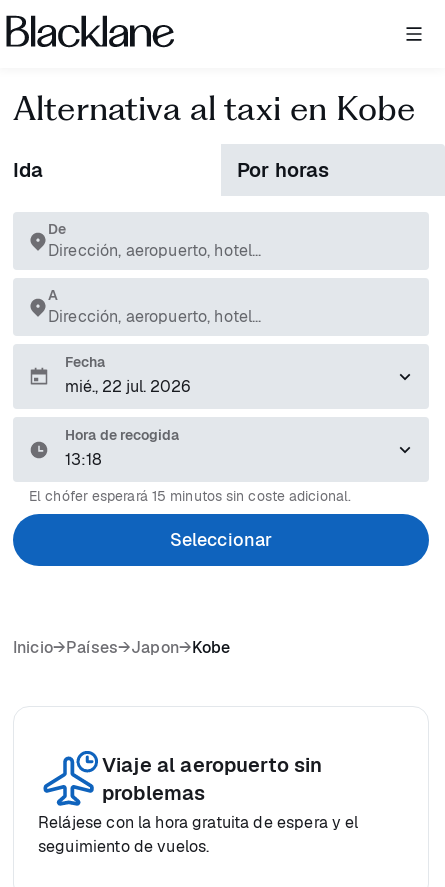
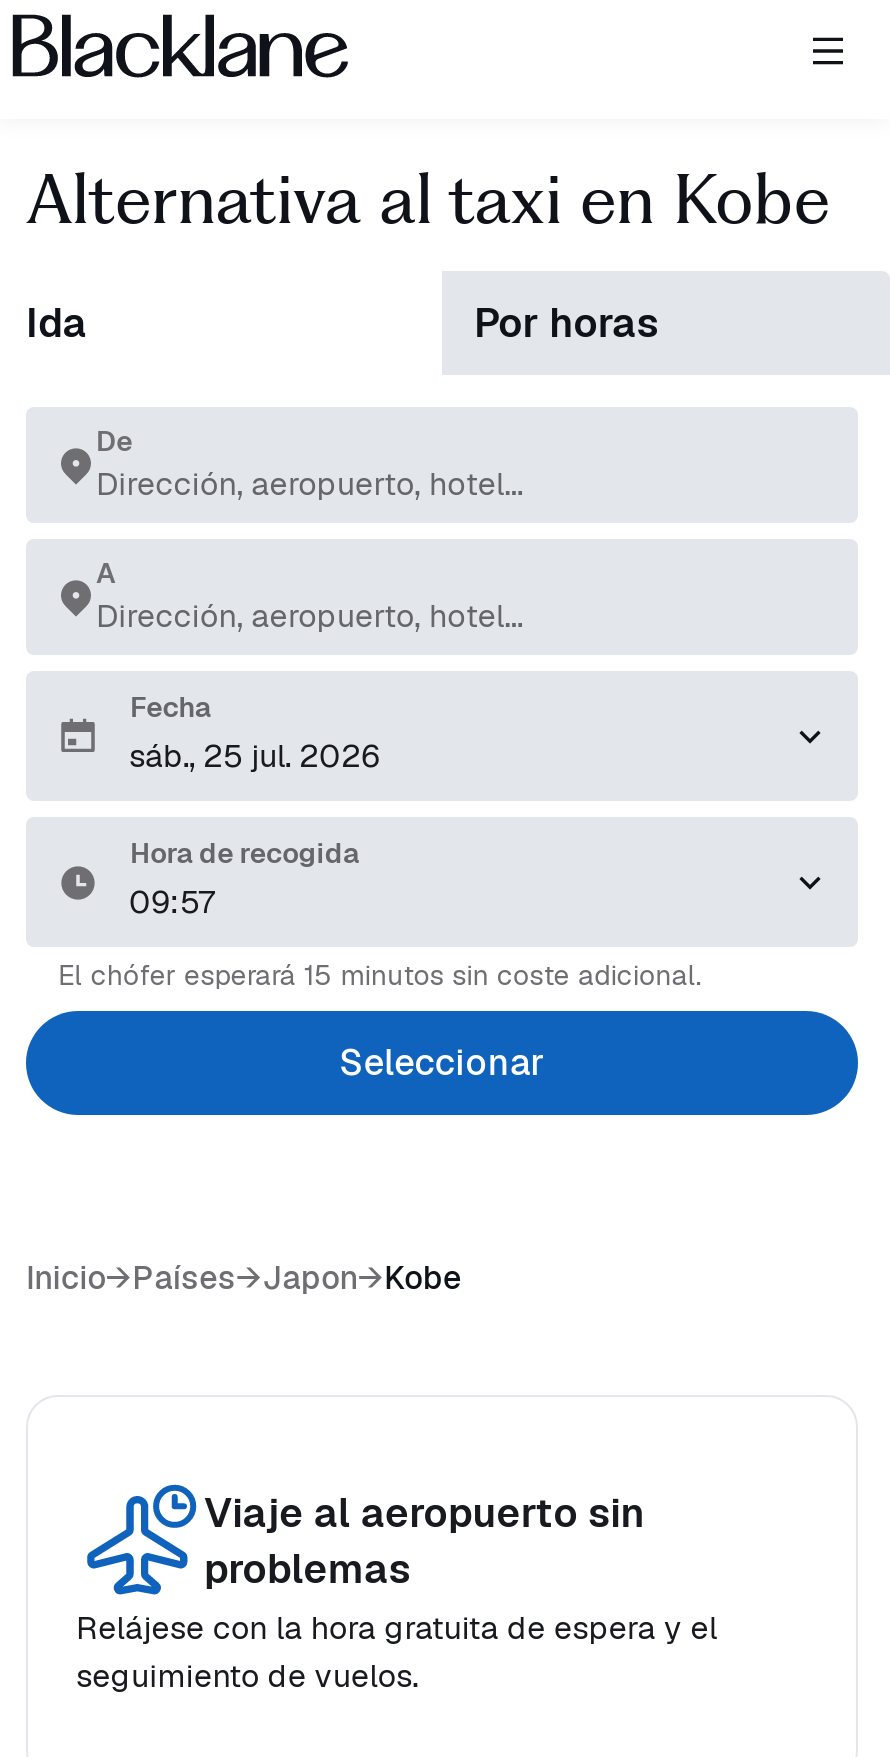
[64,448,102,469] 13:18 -> [129,880,214,922] 09:57

